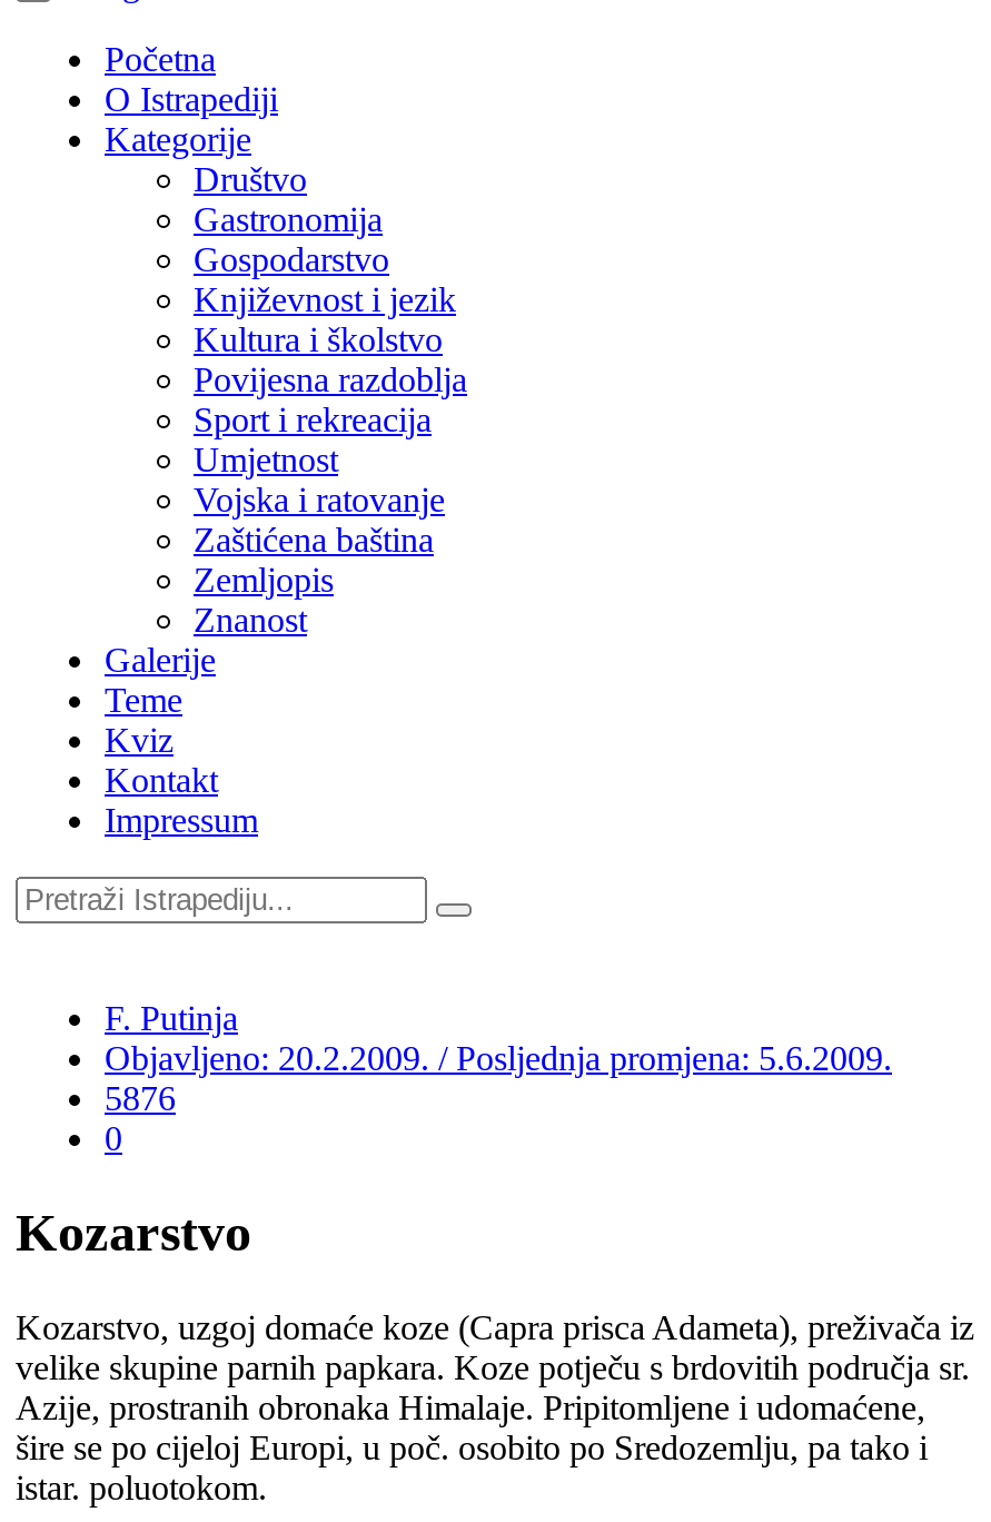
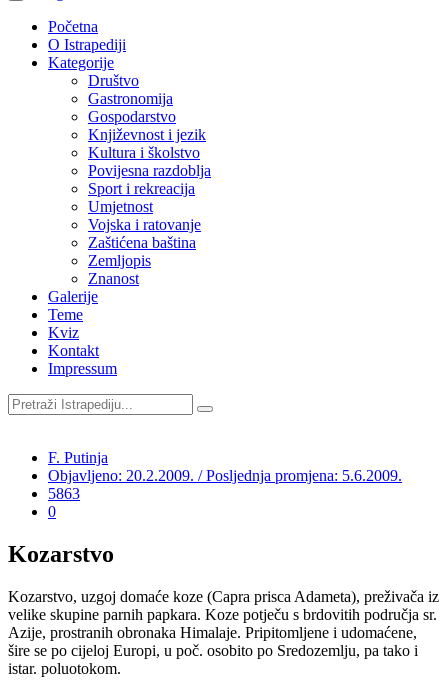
[105,1079,176,1117] 5876 -> [48,485,80,502] 5863

